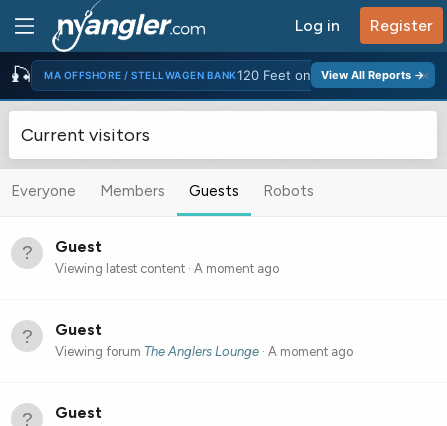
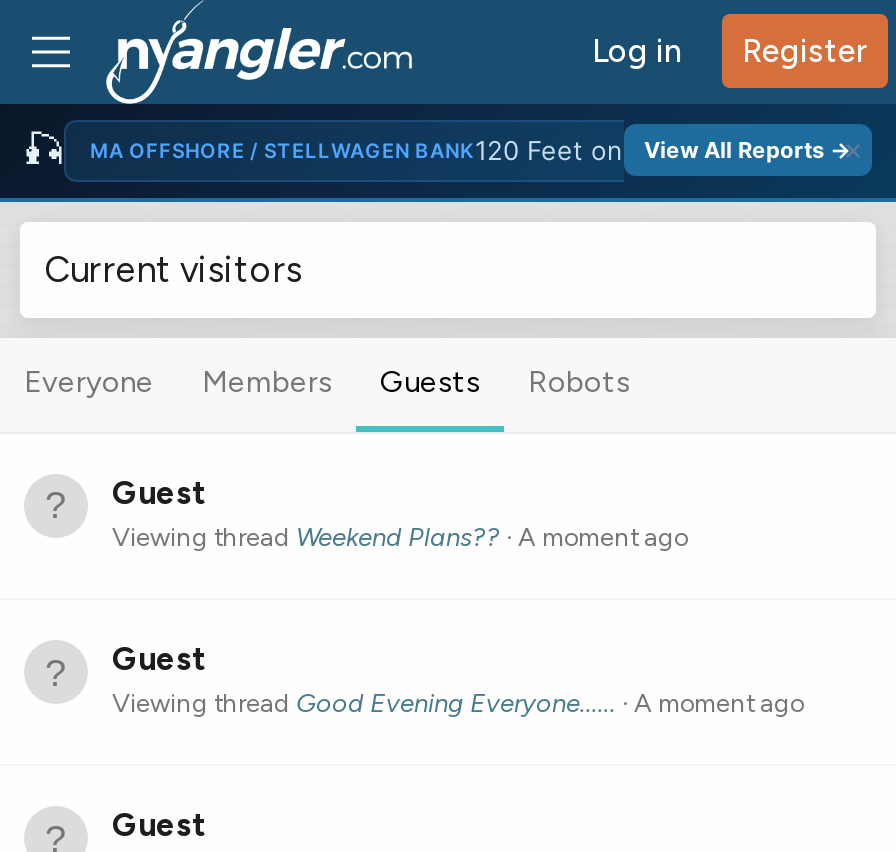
[55,261,279,276] Viewing latest content A moment ago -> [112,522,688,552] Viewing thread Weekend Plans?? A moment ago
[55,344,353,359] Viewing forum The Anglers Lounge A moment ago -> [112,688,804,718] Viewing thread Good Evening Everyone...... A moment ago

